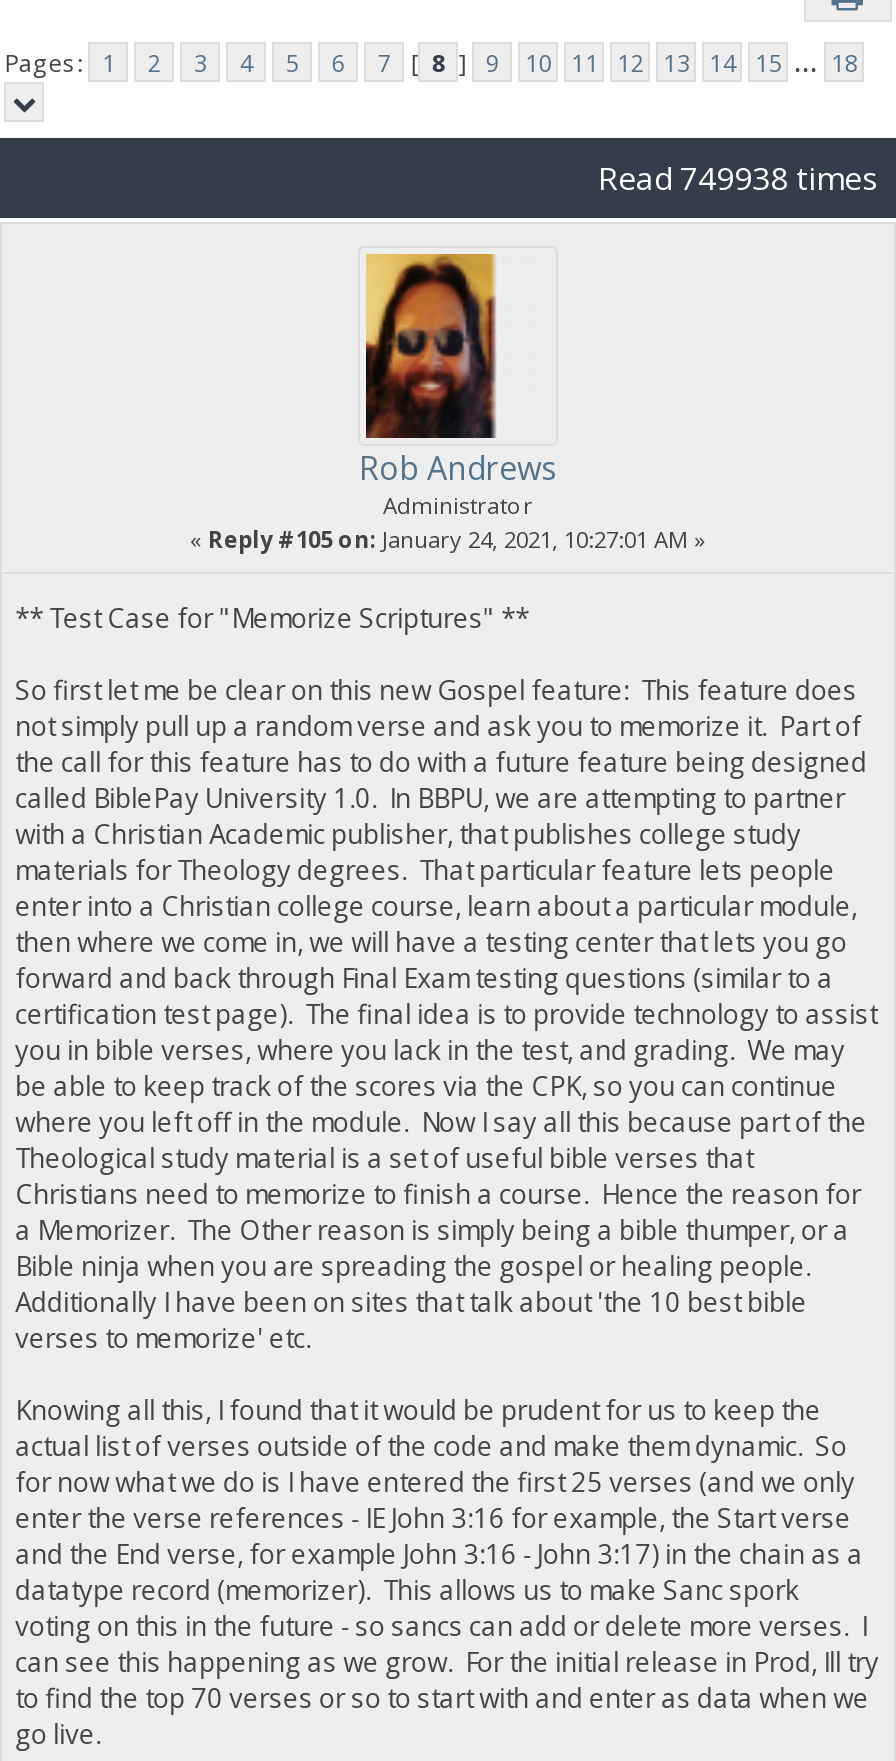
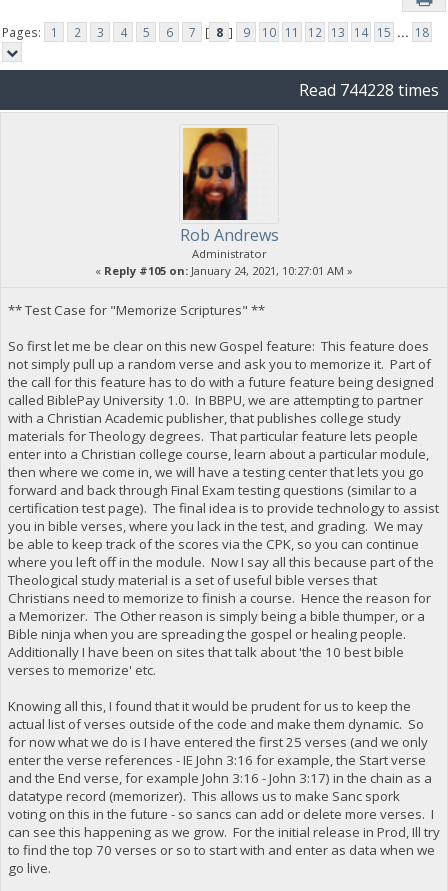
[598,155,878,199] Read 749938 times -> [299,79,439,101] Read 744228 times

